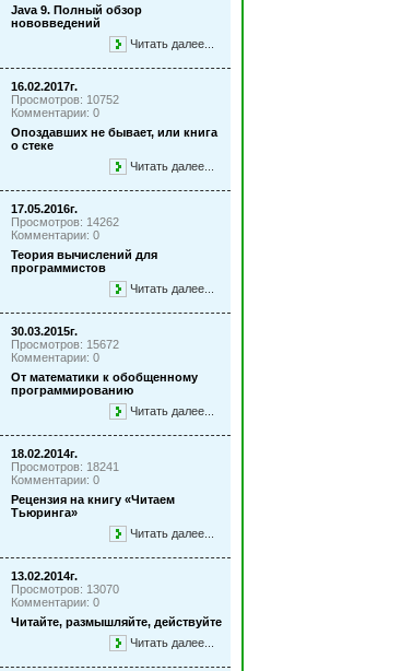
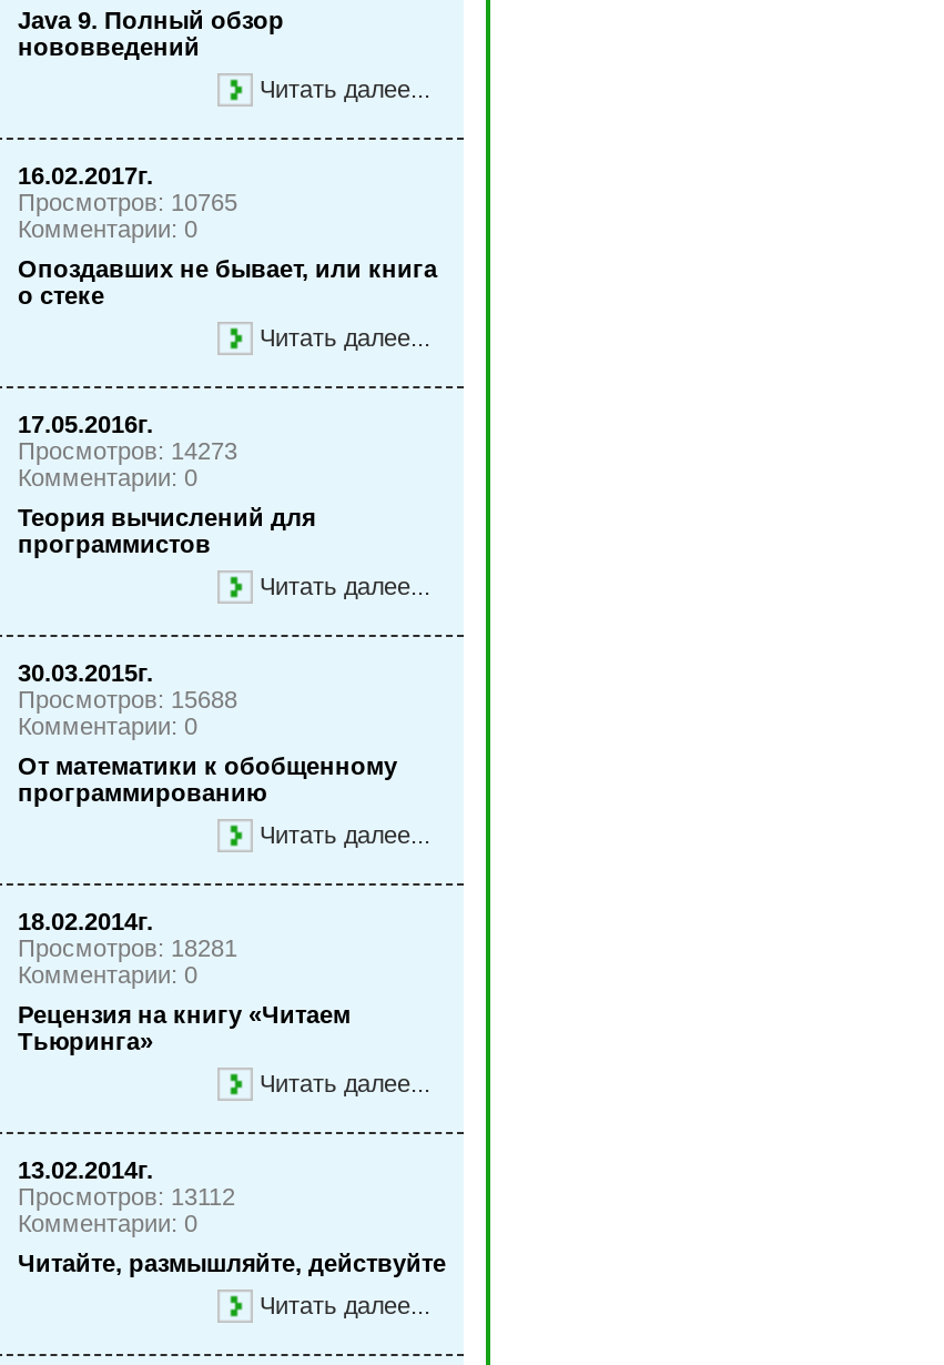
[11,93,119,106] Просмотров: 10752 -> [18,189,237,215] Просмотров: 10765
[11,215,119,228] Просмотров: 14262 -> [18,437,237,464] Просмотров: 14273
[11,338,119,351] Просмотров: 15672 -> [18,686,237,712] Просмотров: 15688
[11,460,119,473] Просмотров: 18241 -> [18,934,237,961] Просмотров: 18281
[11,582,119,596] Просмотров: 13070 -> [18,1183,235,1210] Просмотров: 13112

